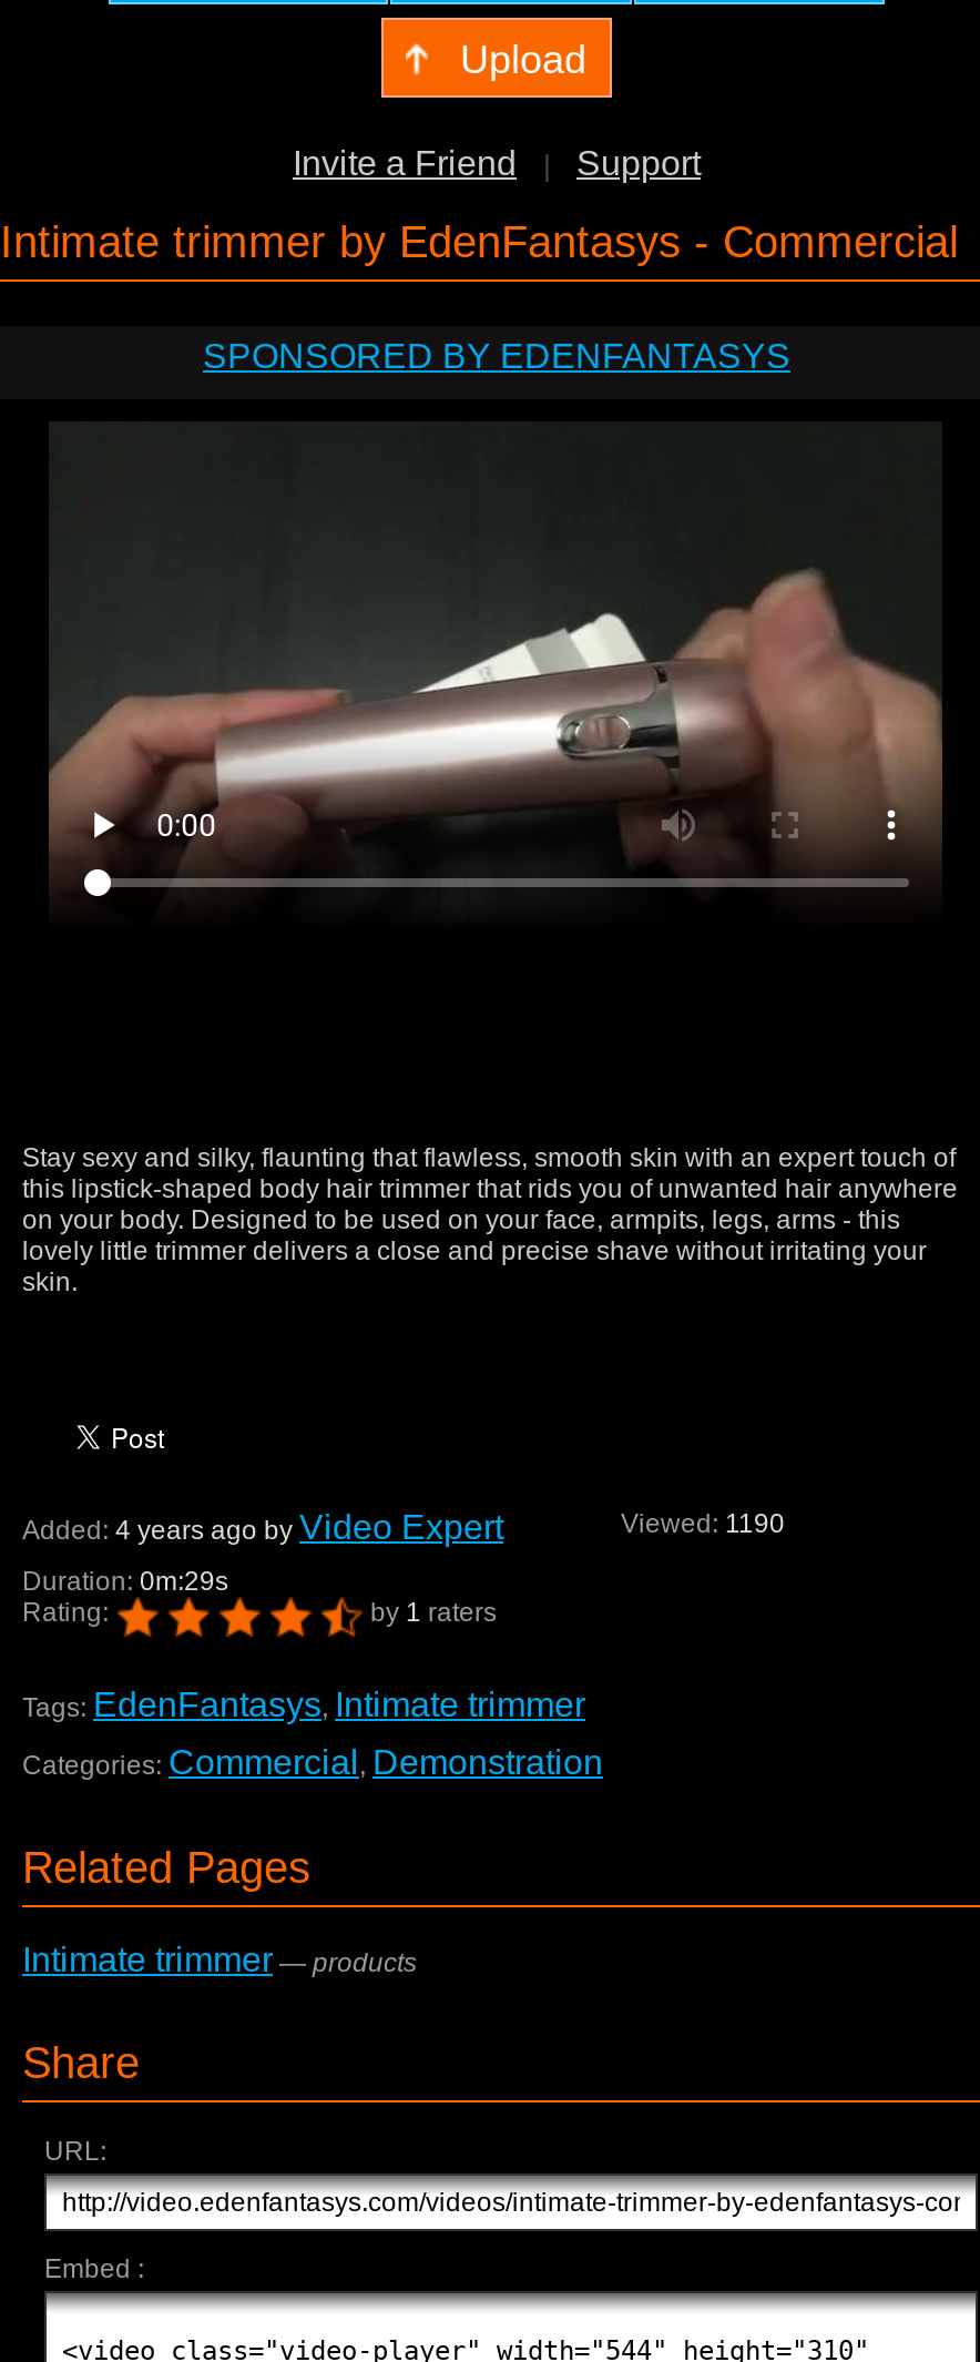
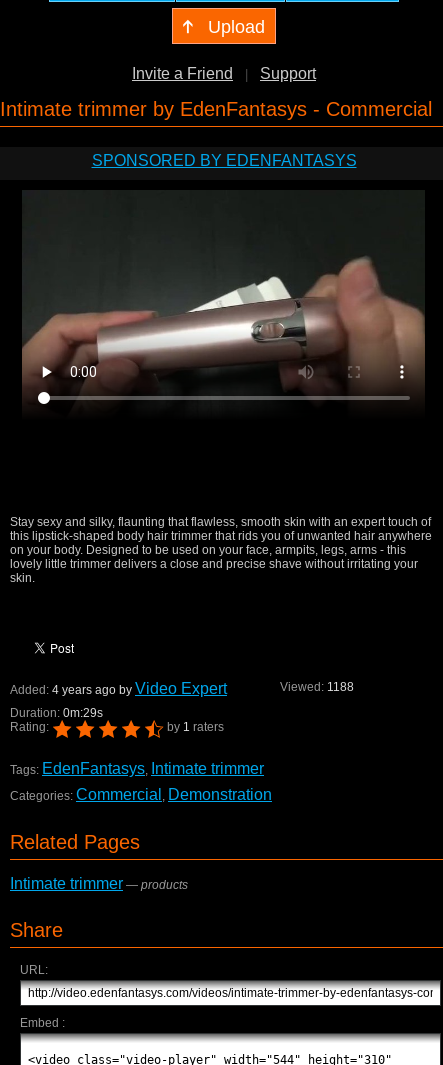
[621,1508,785,1539] Viewed: 1190 -> [280,680,354,694] Viewed: 1188

